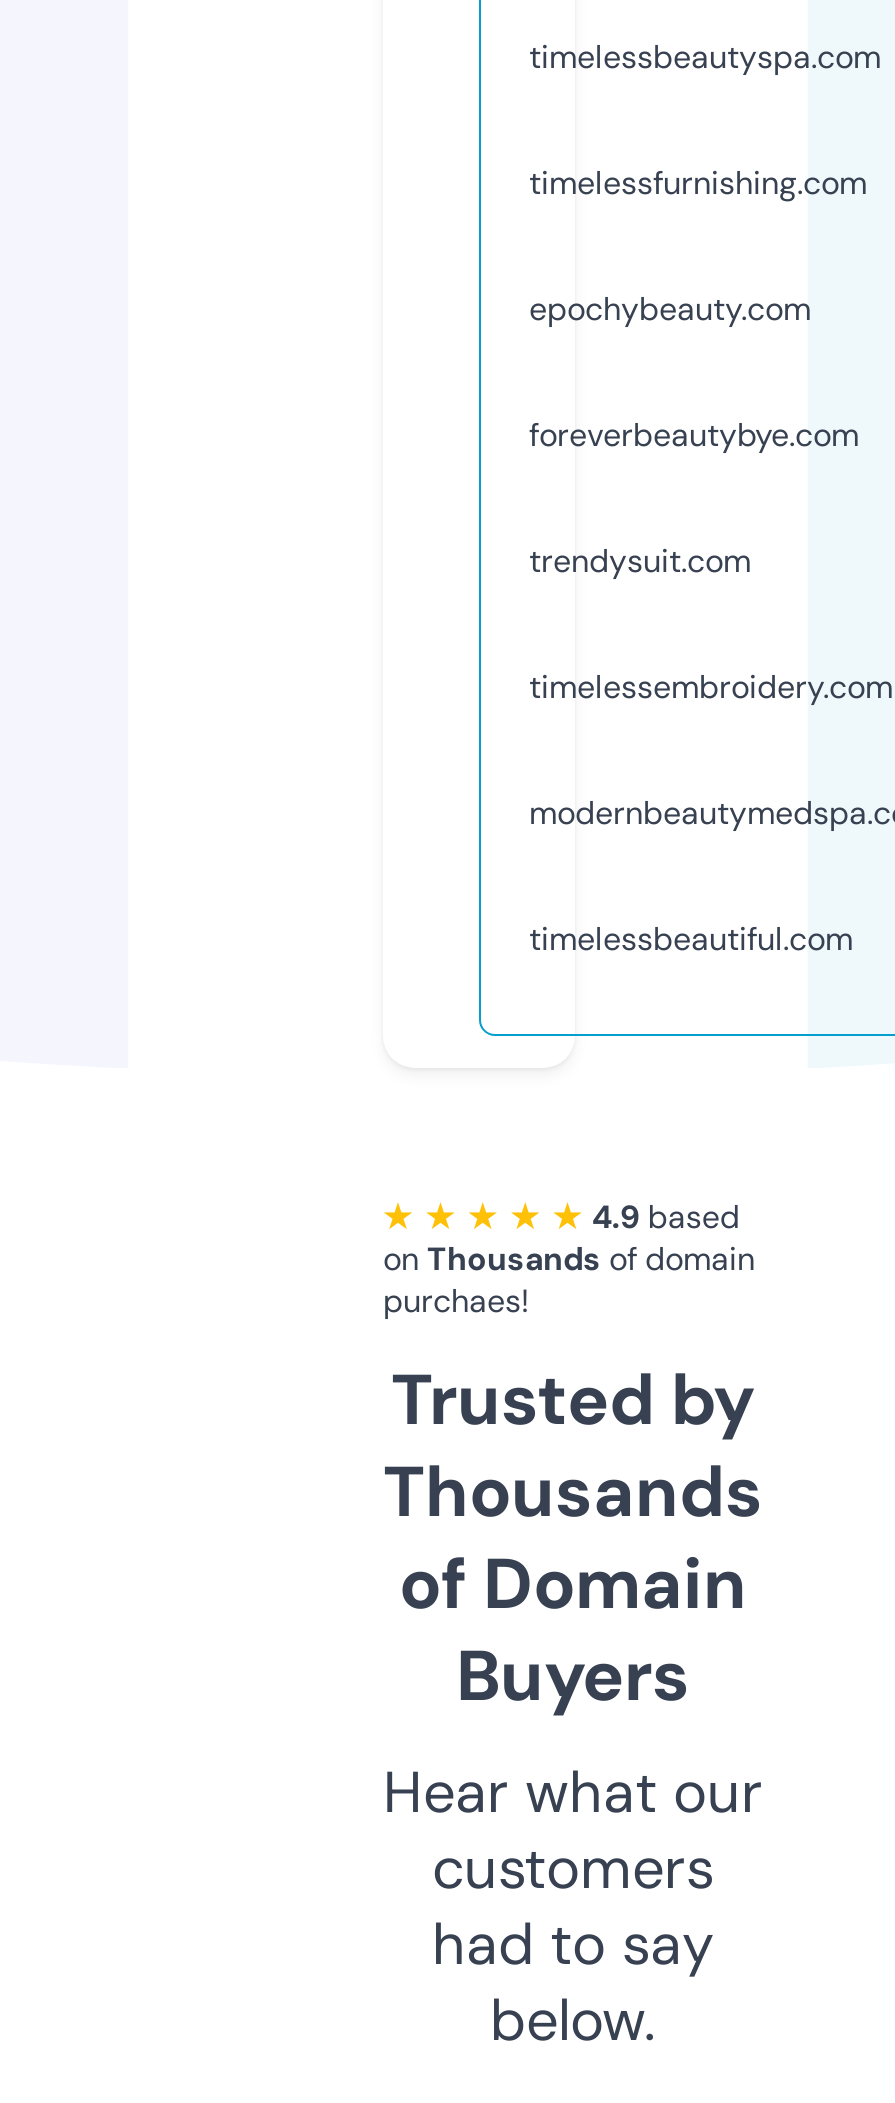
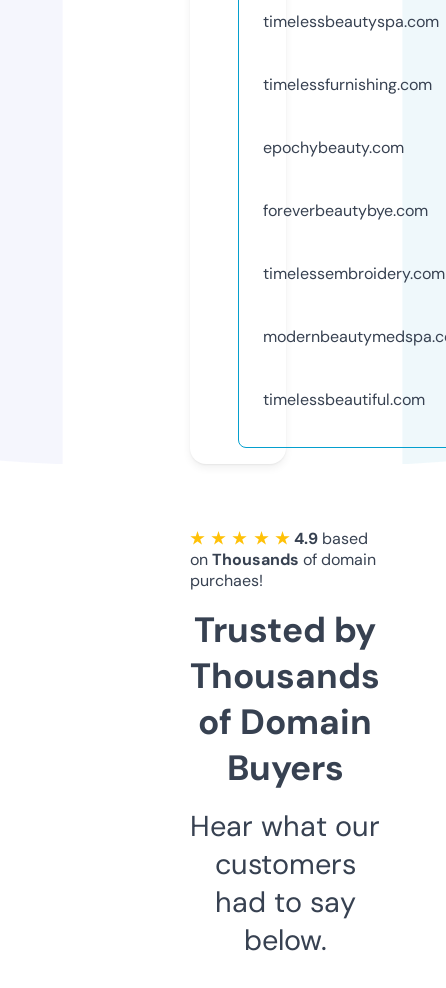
[529,540,751,582] trendysuit.com -> none

